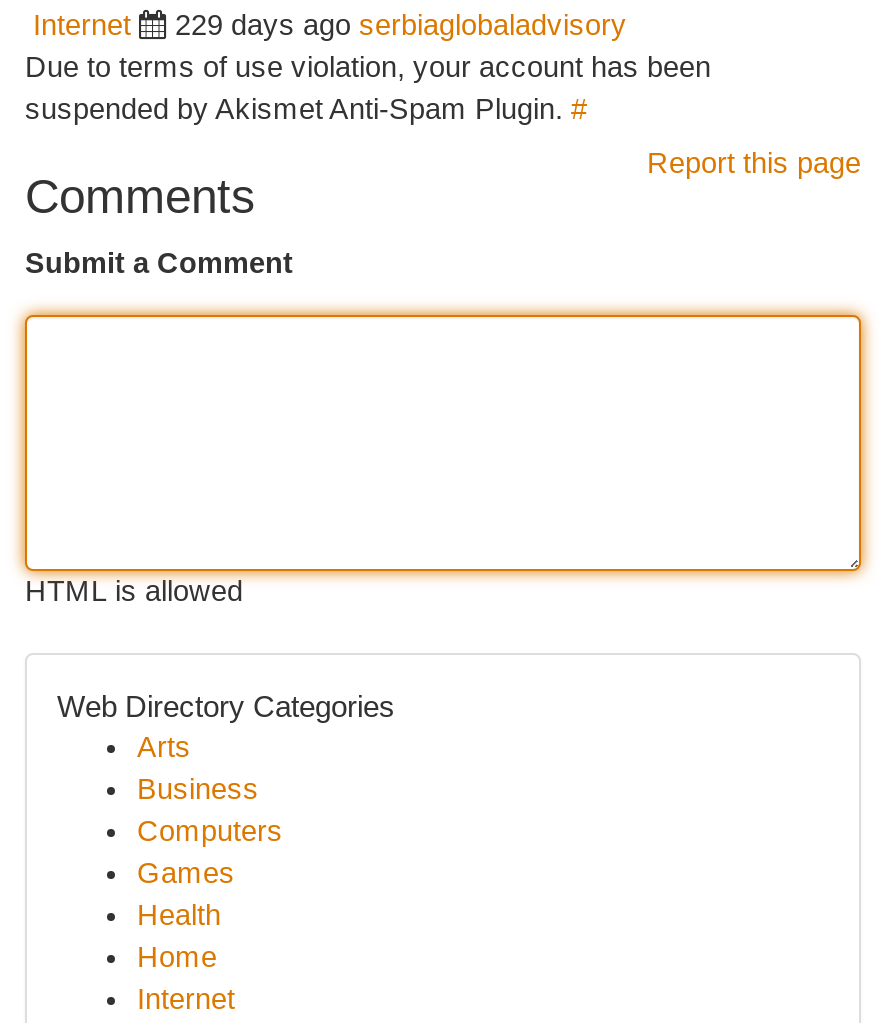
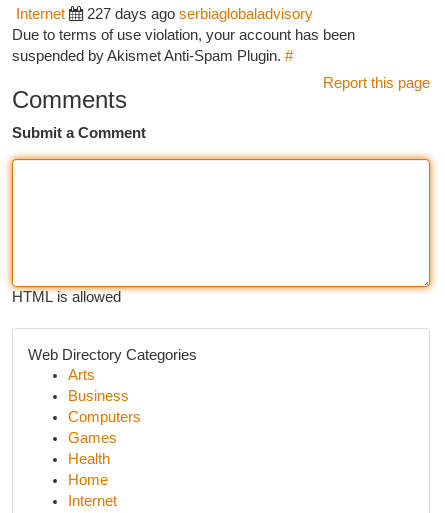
[175,9,627,41] 229 days ago serbiaglobaladvisory -> [87,6,313,22] 227 days ago serbiaglobaladvisory

